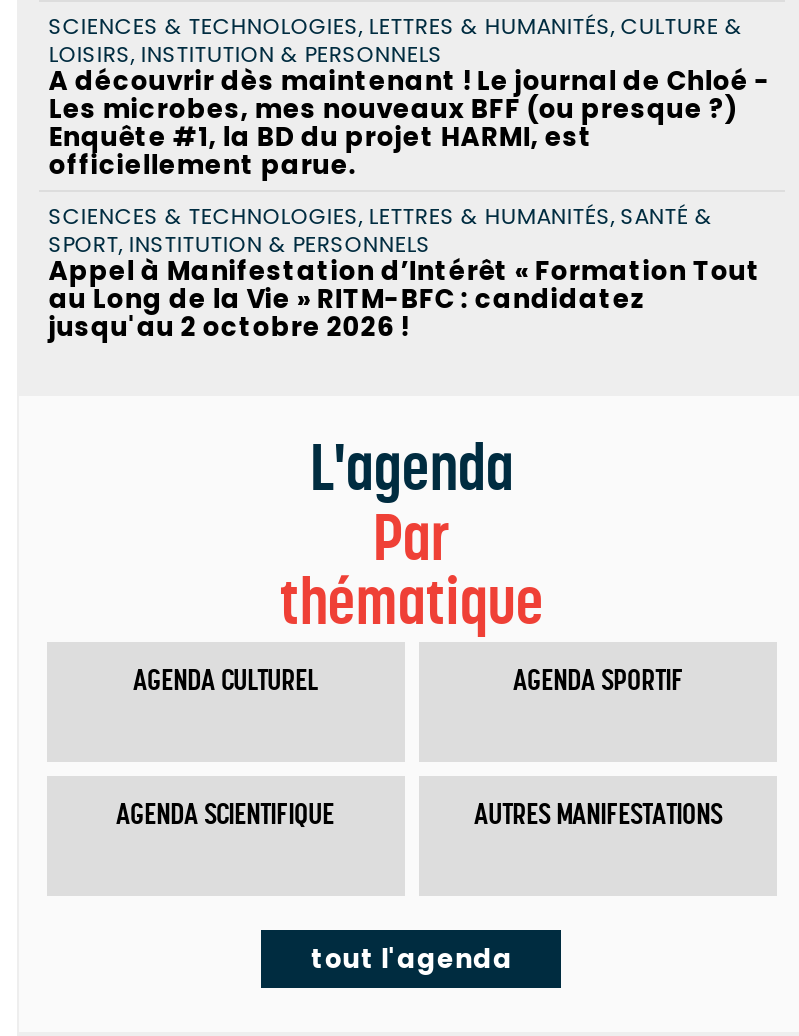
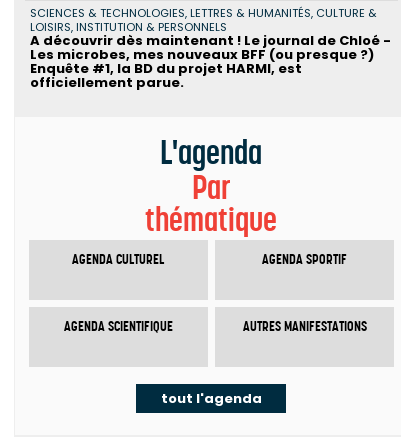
[49,200,761,346] SCIENCES & TECHNOLOGIES, LETTRES & HUMANITÉS, SANTÉ & | SPORT, INSTITUTION & PERSONNELS | Appel à Manifestation d’Intérêt « Formation Tout | au Long de la Vie » RITM-BFC : candidatez | jusqu'au 2 octobre 2026 ! -> none

